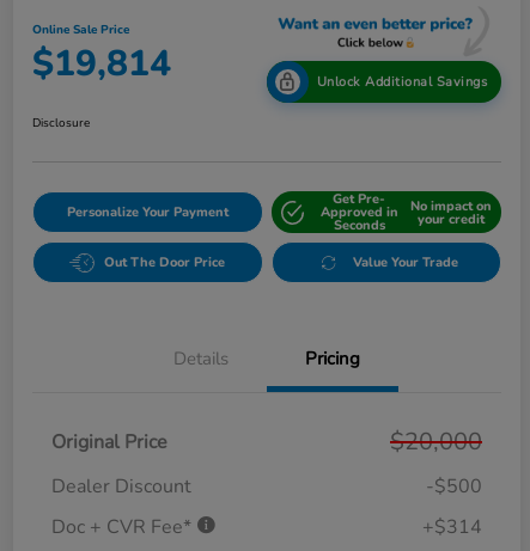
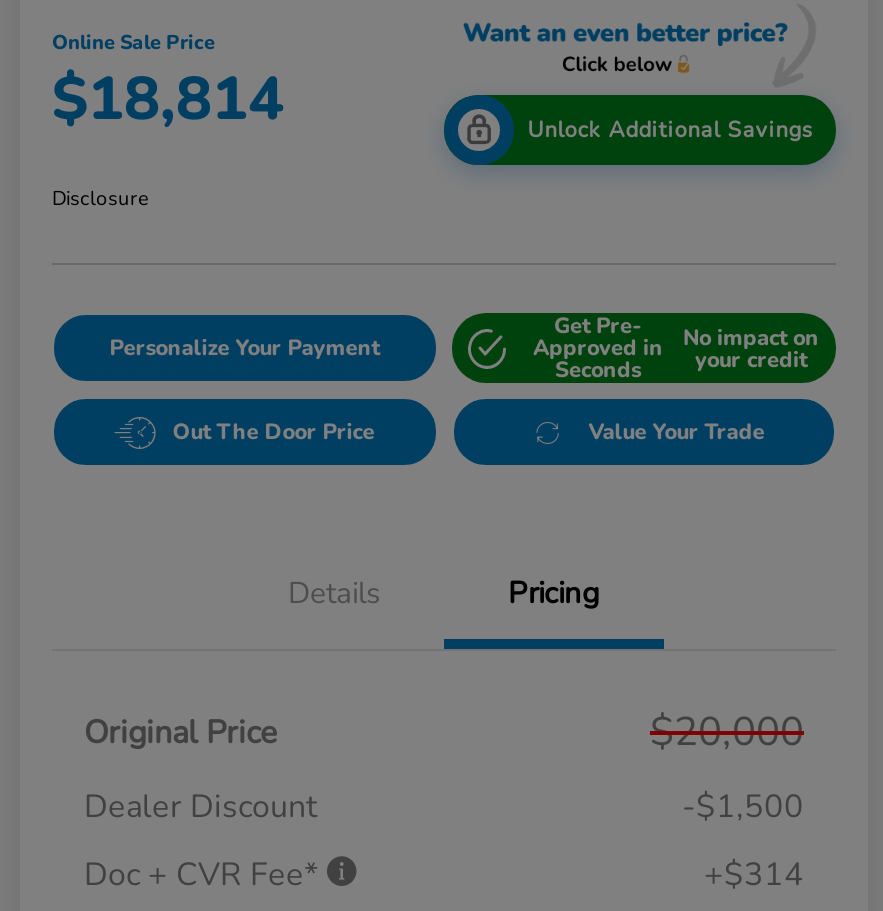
[32,39,171,88] $19,814 -> [52,59,284,141] $18,814
[426,474,482,500] -$500 -> [682,786,804,830] -$1,500

